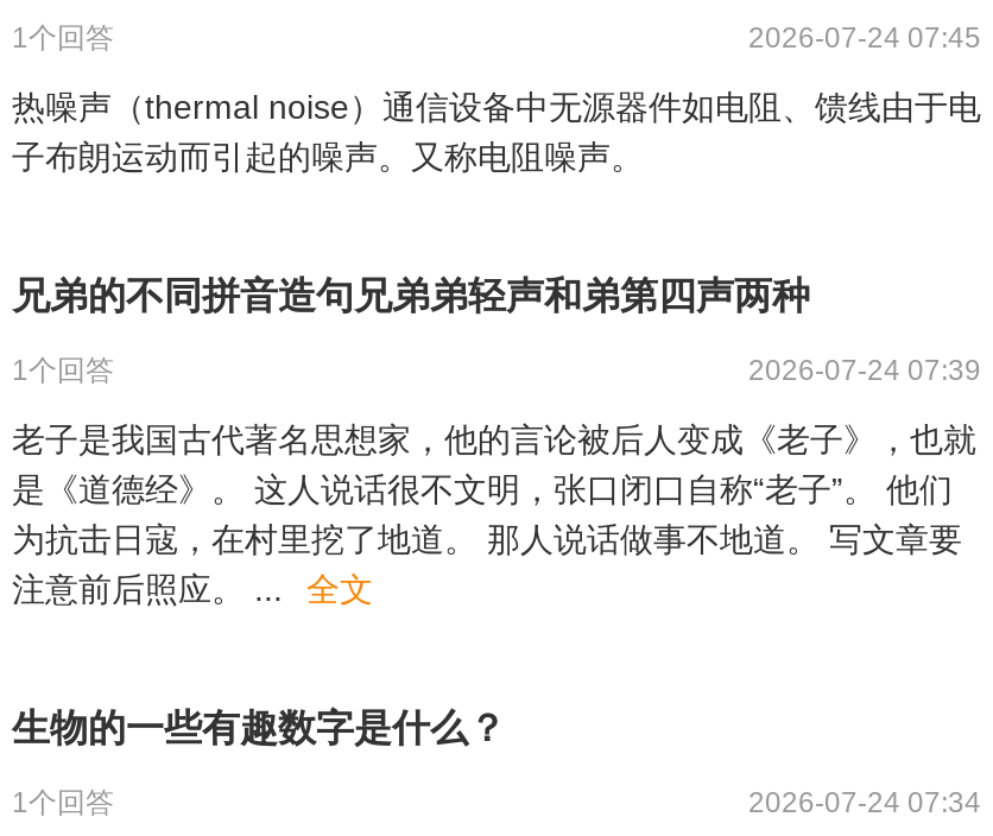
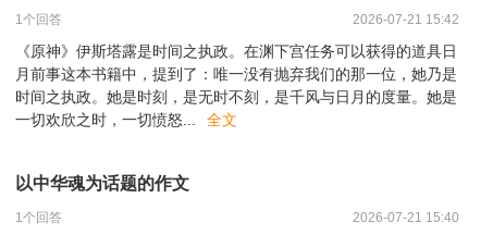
[12,21,981,608] 2026-07-24 07:45 | 热噪声（thermal noise）通信设备中无源器件如电阻、馈线由于电 | 子布朗运动而引起的噪声。又称电阻噪声。 | 兄弟的不同拼音造句兄弟弟轻声和弟第四声两种 | 1个回答 | 2026-07-24 07:39 | 老子是我国古代著名思想家，他的言论被后人变成《老子》，也就 | 是《道德经》。 这人说话很不文明，张口闭口自称“老子”。 他们 | 为抗击日寇，在村里挖了地道。 那人说话做事不地道。 写文章要 | 注意前后照应。... -> [15,12,459,128] 2026-07-21 15:42 | 《原神》伊斯塔露是时间之执政。在渊下宫任务可以获得的道具日 | 月前事这本书籍中，提到了：唯一没有抛弃我们的那一位，她乃是 | 时间之执政。她是时刻，是无时不刻，是千风与日月的度量。她是 | 一切欢欣之时，一切愤怒...
[12,708,506,748] 生物的一些有趣数字是什么？ -> [15,174,189,193] 以中华魂为话题的作文
[748,786,981,819] 2026-07-24 07:34 -> [353,210,459,225] 2026-07-21 15:40

